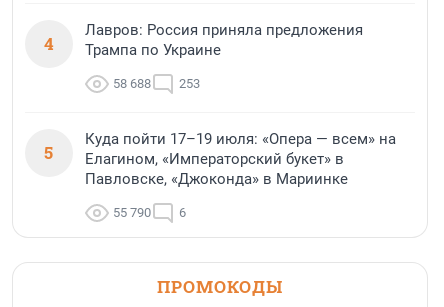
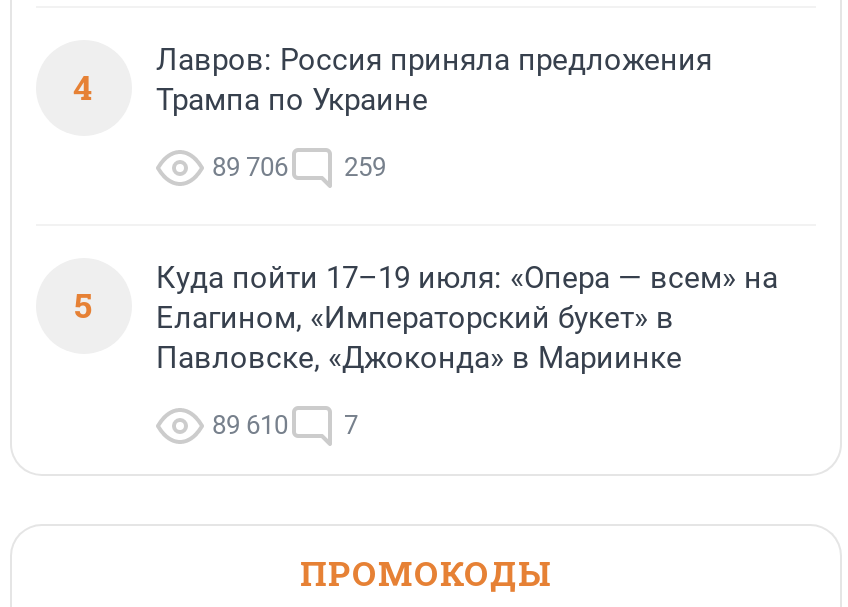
[113,75,151,90] 58 688 -> [212,151,288,181] 89 706
[179,75,200,90] 253 -> [344,151,386,181] 259
[113,204,151,219] 55 790 -> [212,409,288,439] 89 610
[179,204,186,219] 6 -> [344,409,358,439] 7

